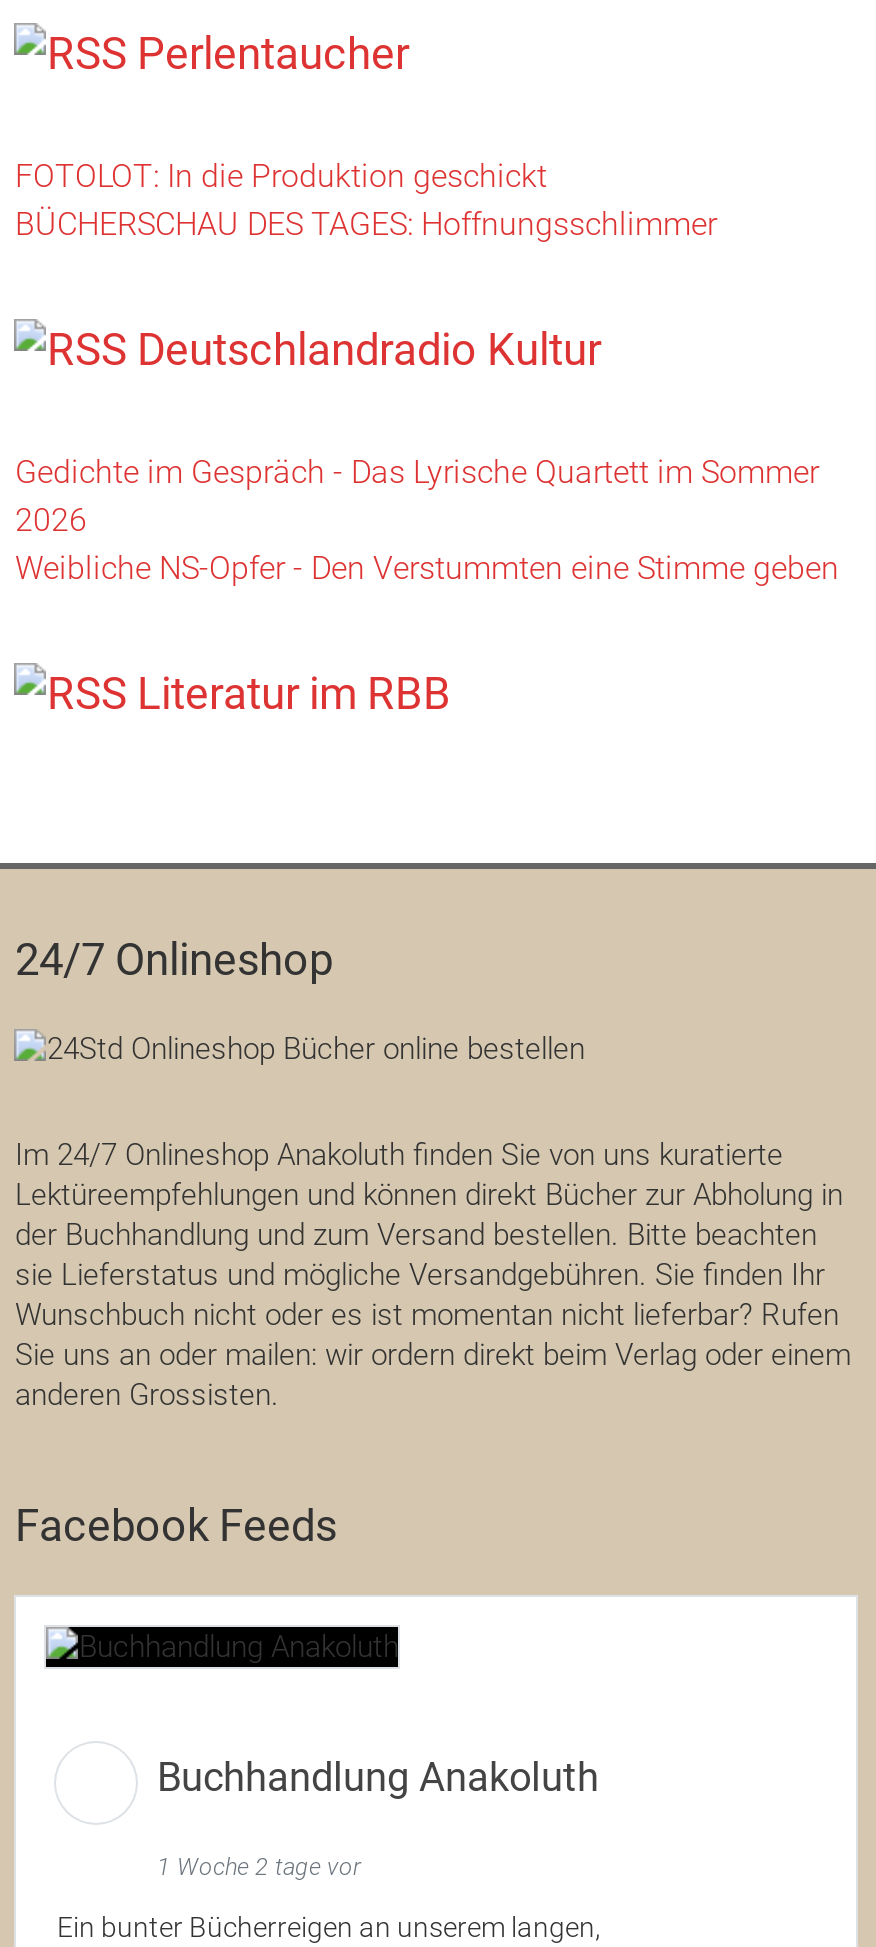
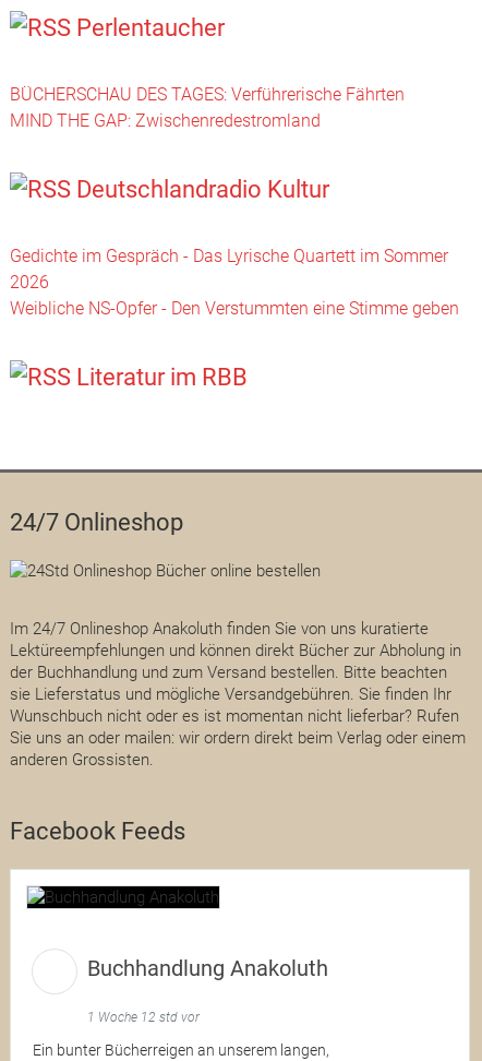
[15,157,717,243] FOTOLOT: In die Produktion geschickt | BÜCHERSCHAU DES TAGES: Hoffnungsschlimmer -> [10,84,405,131] BÜCHERSCHAU DES TAGES: Verführerische Fährten | MIND THE GAP: Zwischenredestromland
[157,1853,361,1881] 1 Woche 2 tage vor -> [88,1009,200,1025] 1 Woche 12 std vor

